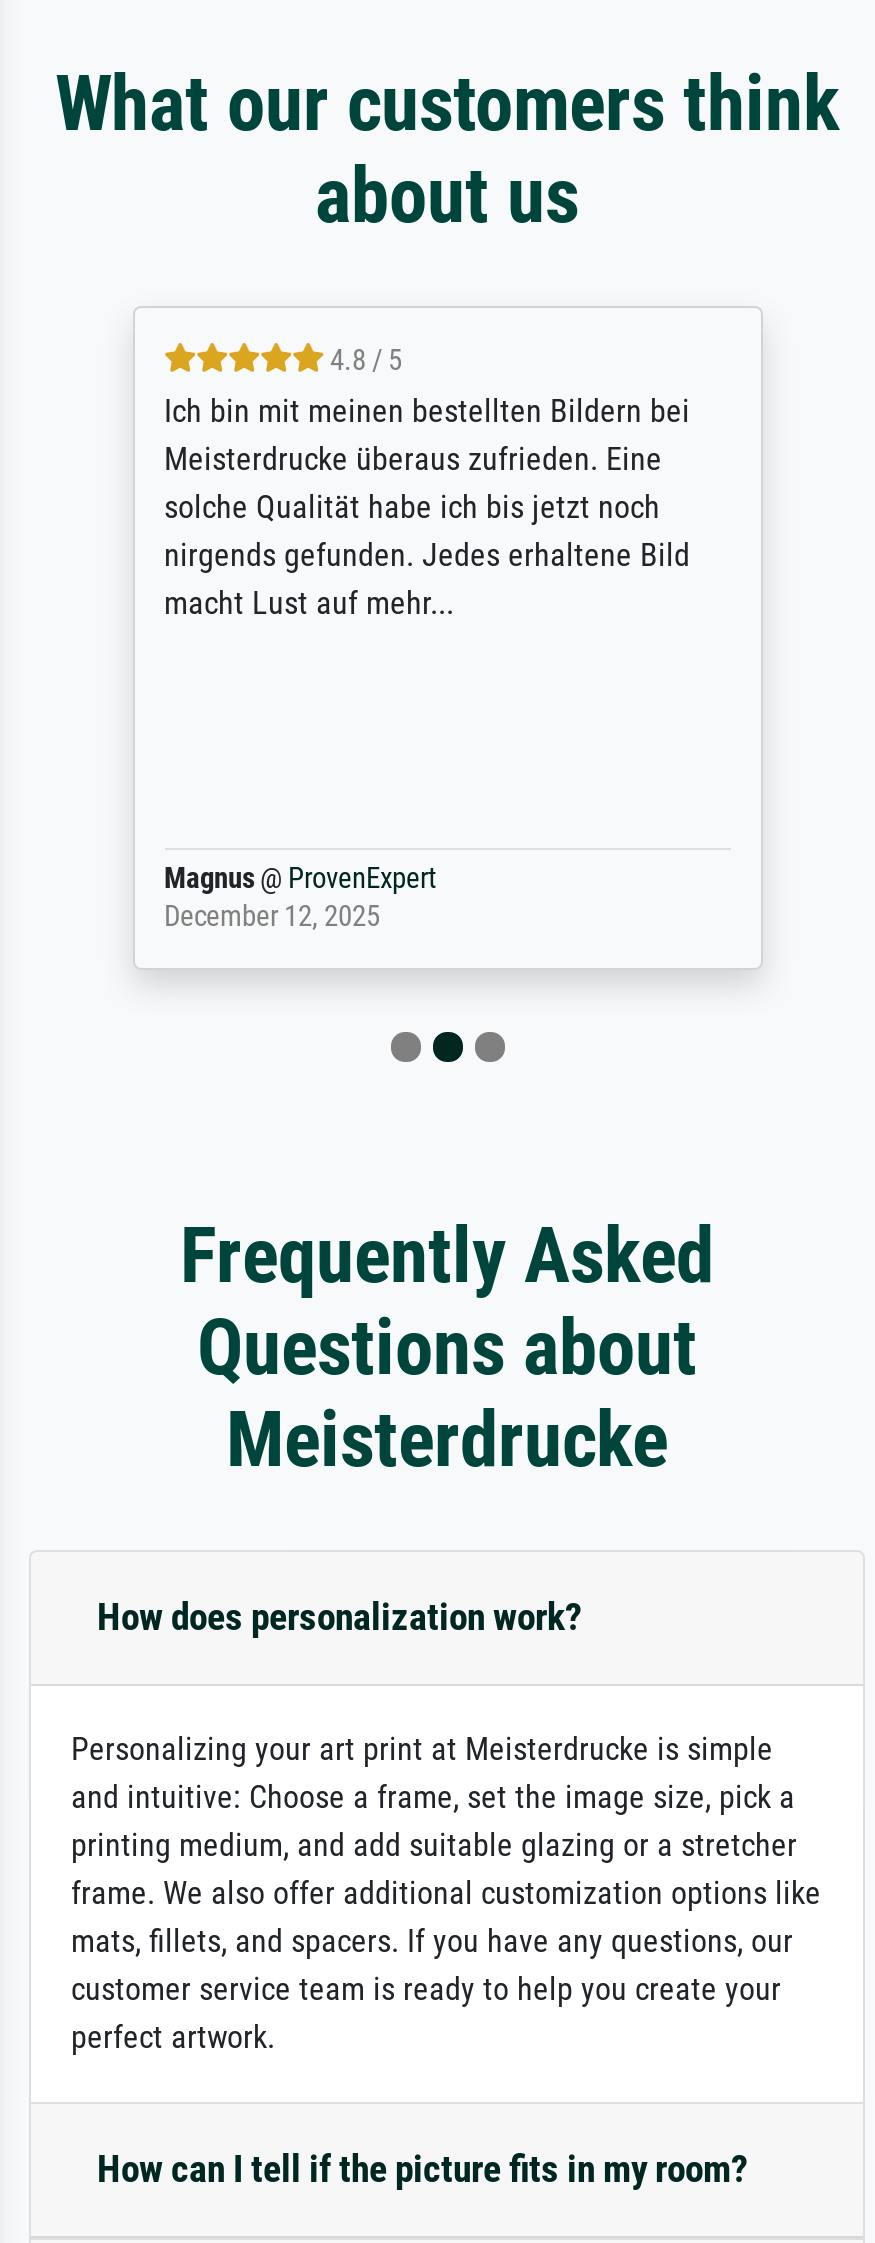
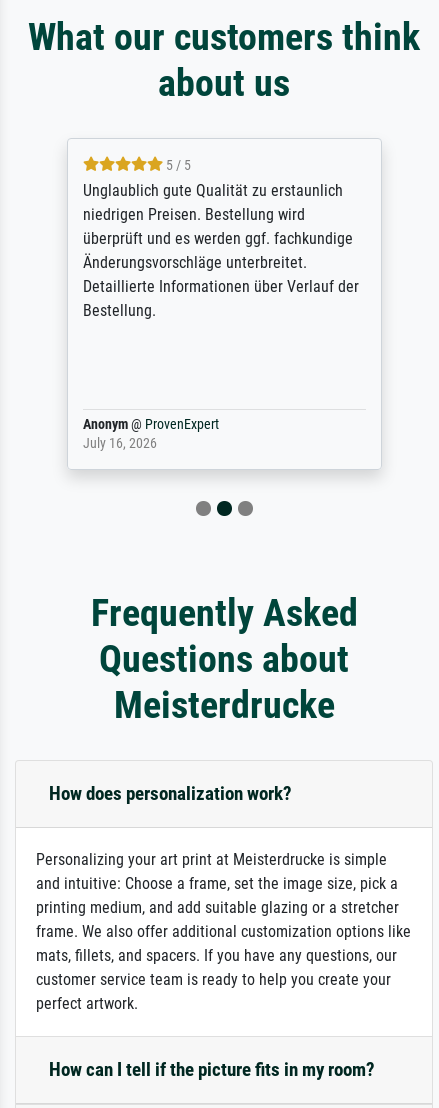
[164,344,690,622] 4.8 / 5 | Ich bin mit meinen bestellten Bildern bei | Meisterdrucke überaus zufrieden. Eine | solche Qualität habe ich bis jetzt noch | nirgends gefunden. Jedes erhaltene Bild | macht Lust auf mehr... -> [82,157,358,320] 5 / 5 | Unglaublich gute Qualität zu erstaunlich | niedrigen Preisen. Bestellung wird | überprüft und es werden ggf. fachkundige | Änderungsvorschläge unterbreitet. | Detaillierte Informationen über Verlauf der | Bestellung.
[164,862,436,934] Magnus @ ProvenExpert | December 12, 2025 -> [82,416,218,452] Anonym @ ProvenExpert | July 16, 2026

